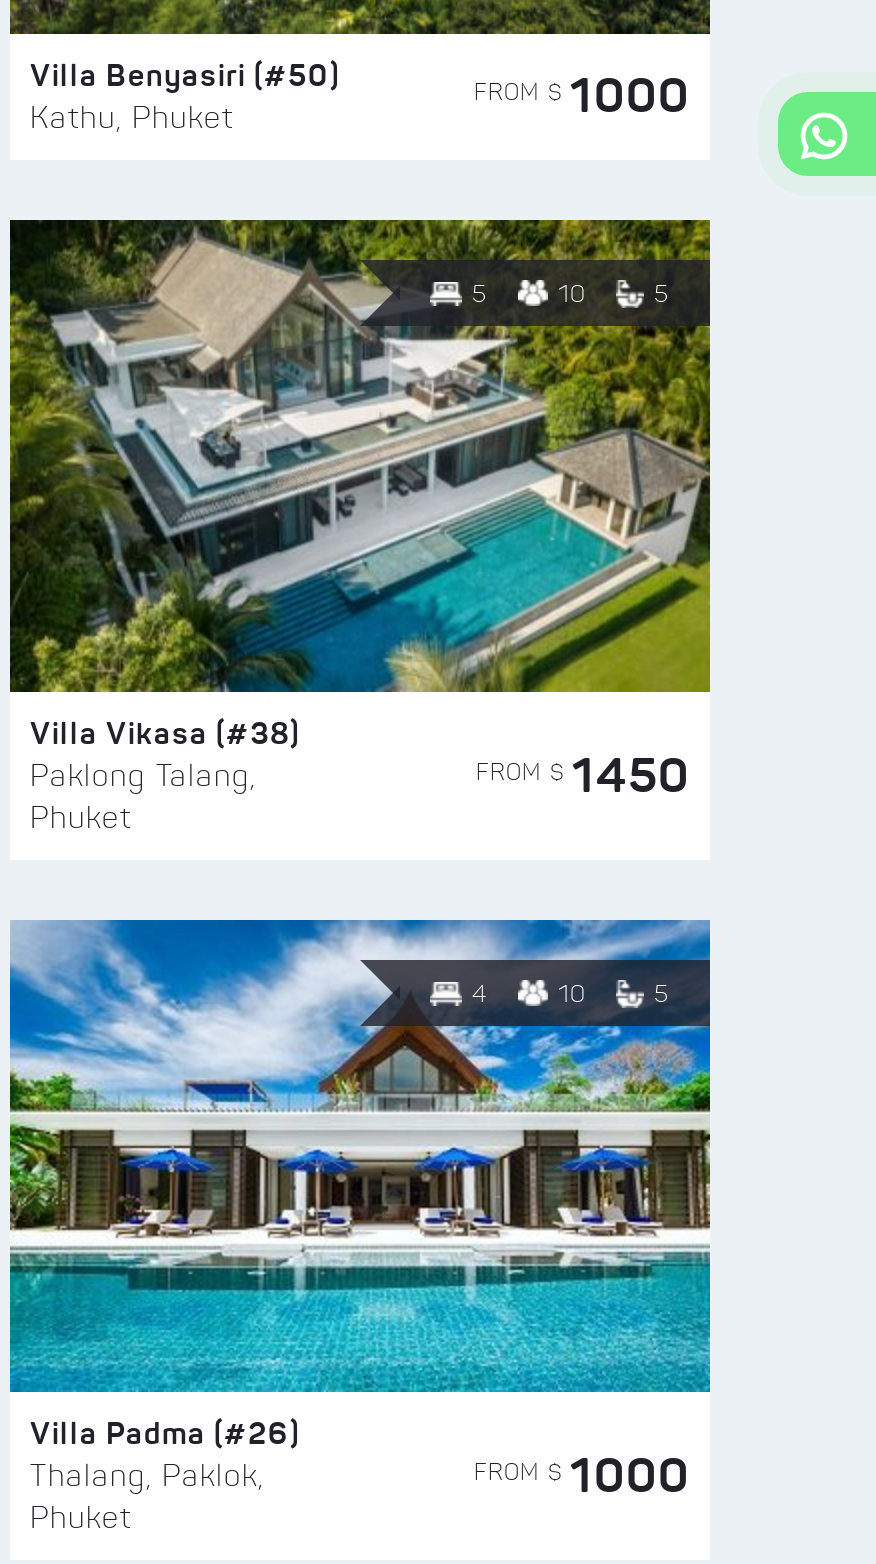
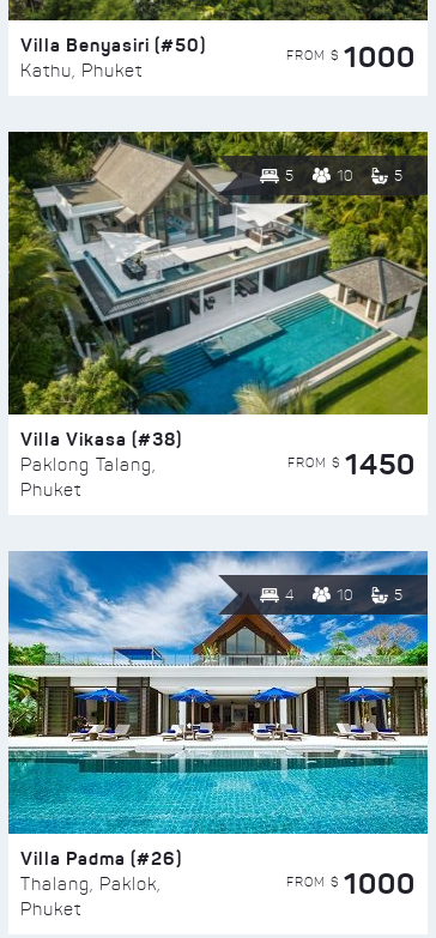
[776,90,870,178] [image] -> none

